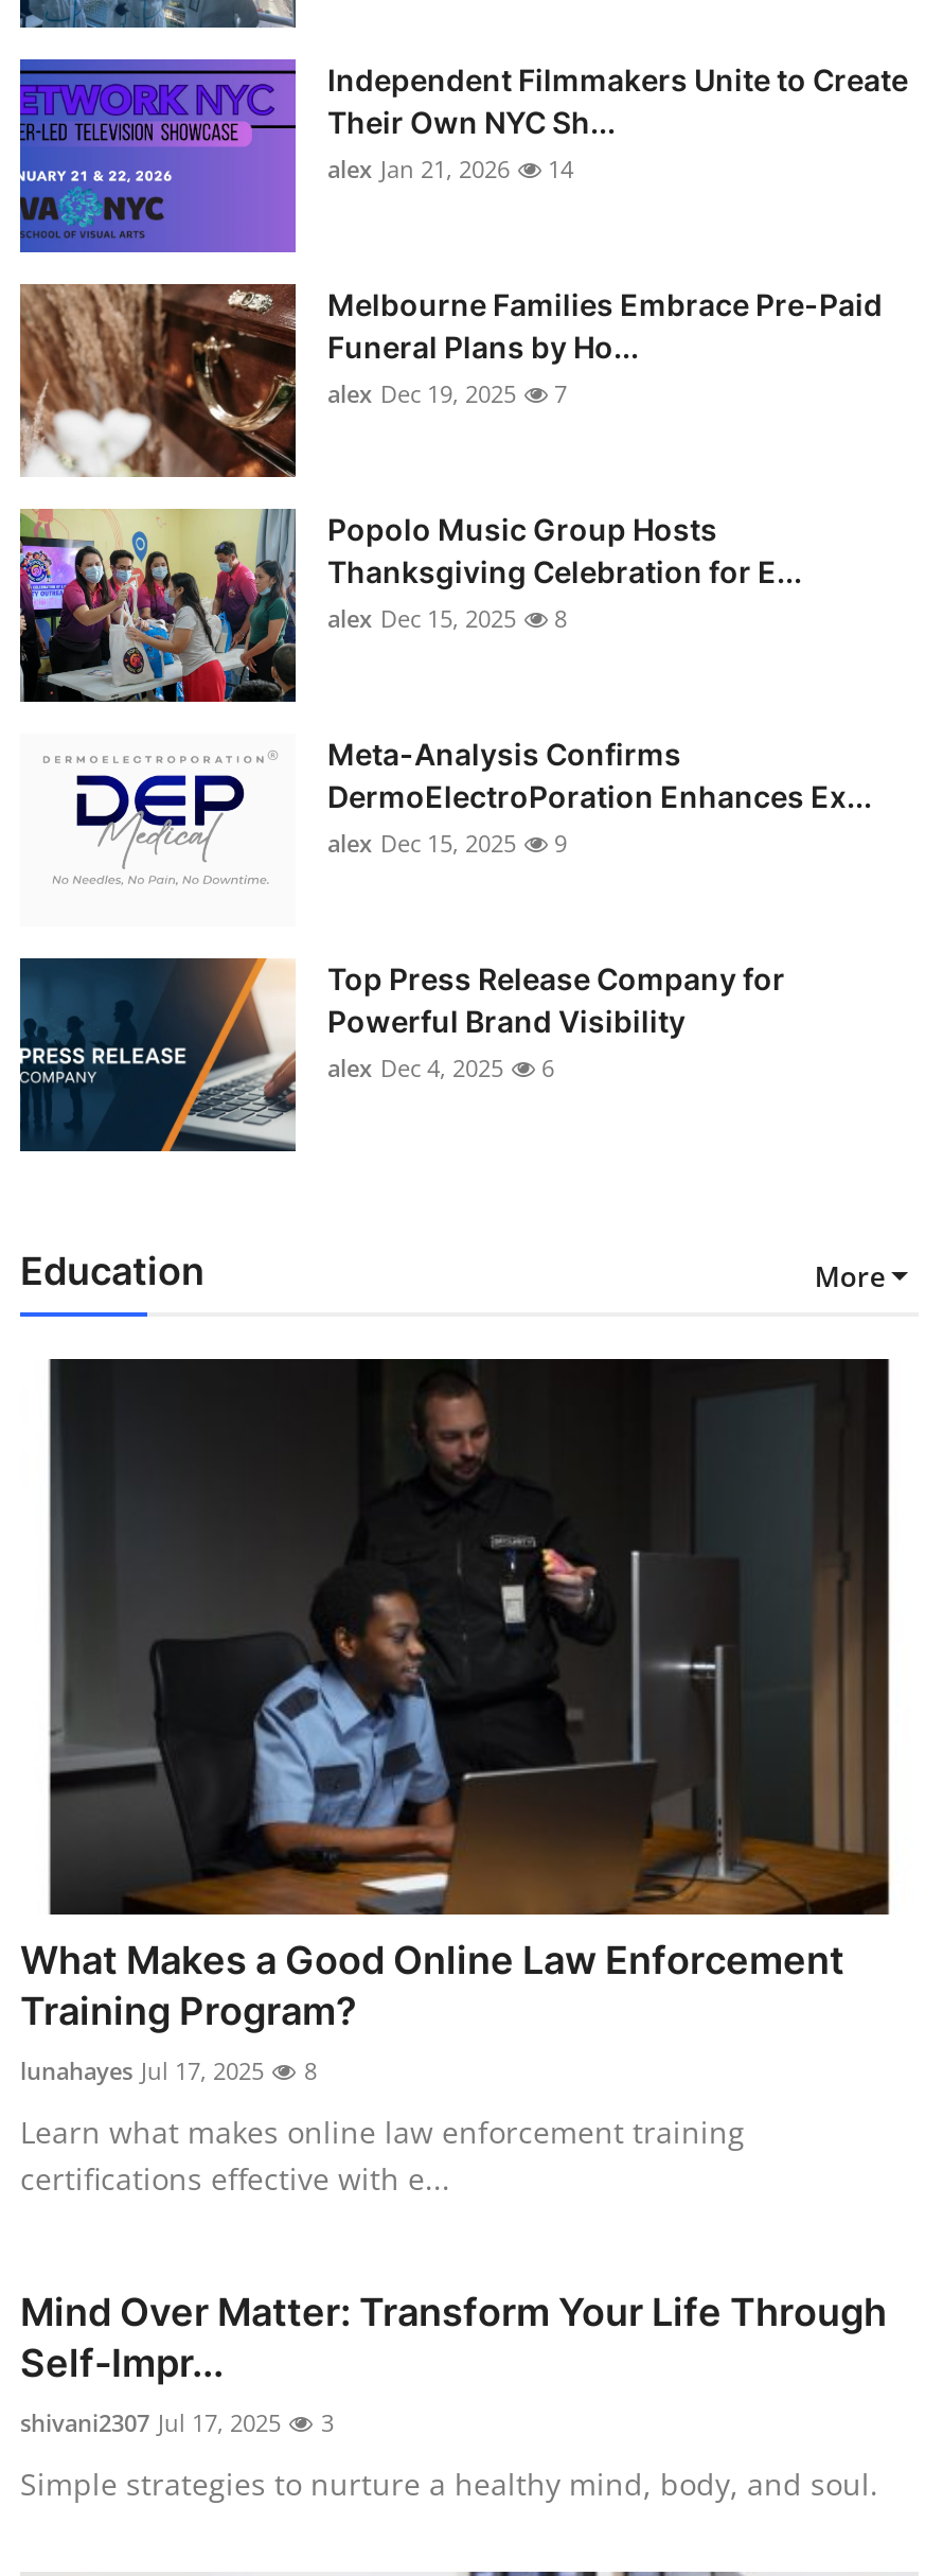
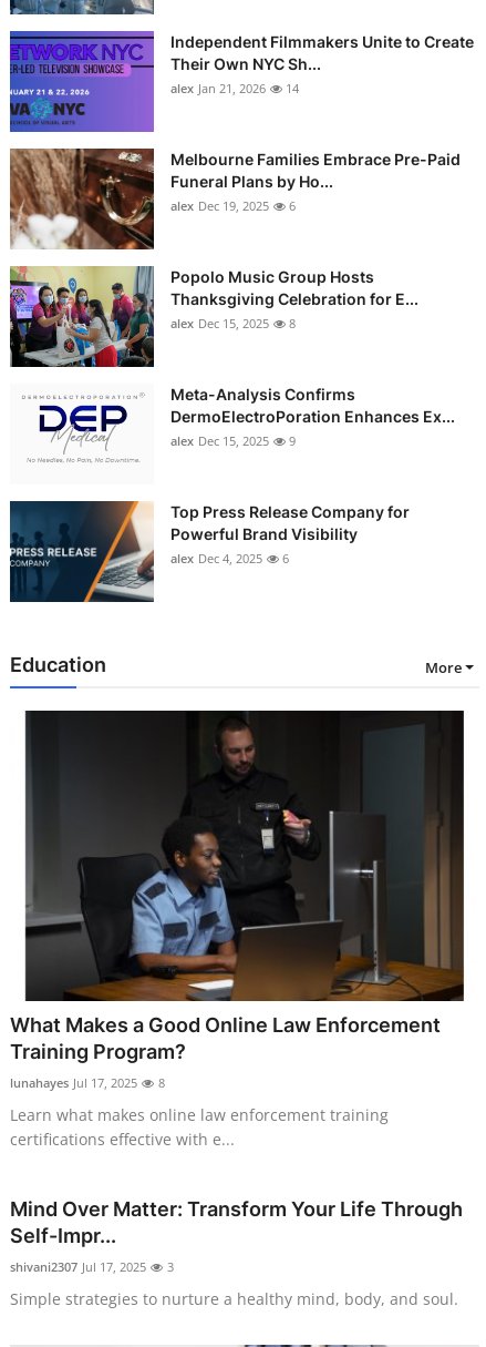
[327,376,567,408] alex Dec 19, 2025 7 -> [170,197,296,213] alex Dec 19, 2025 6

